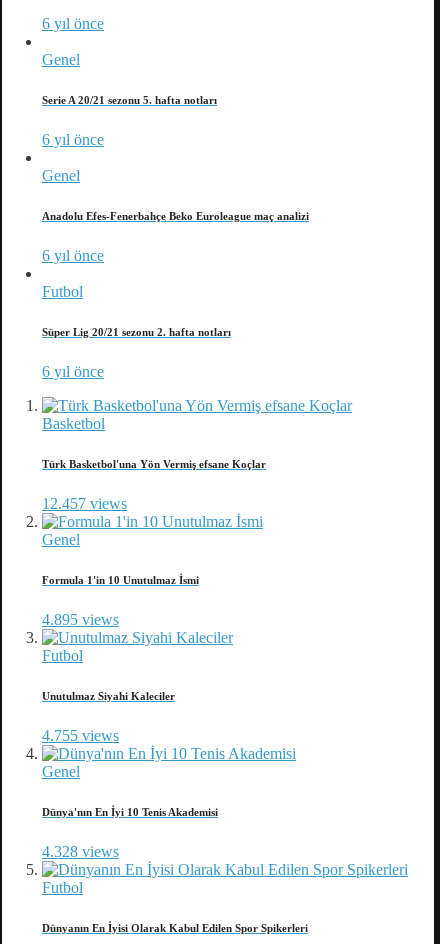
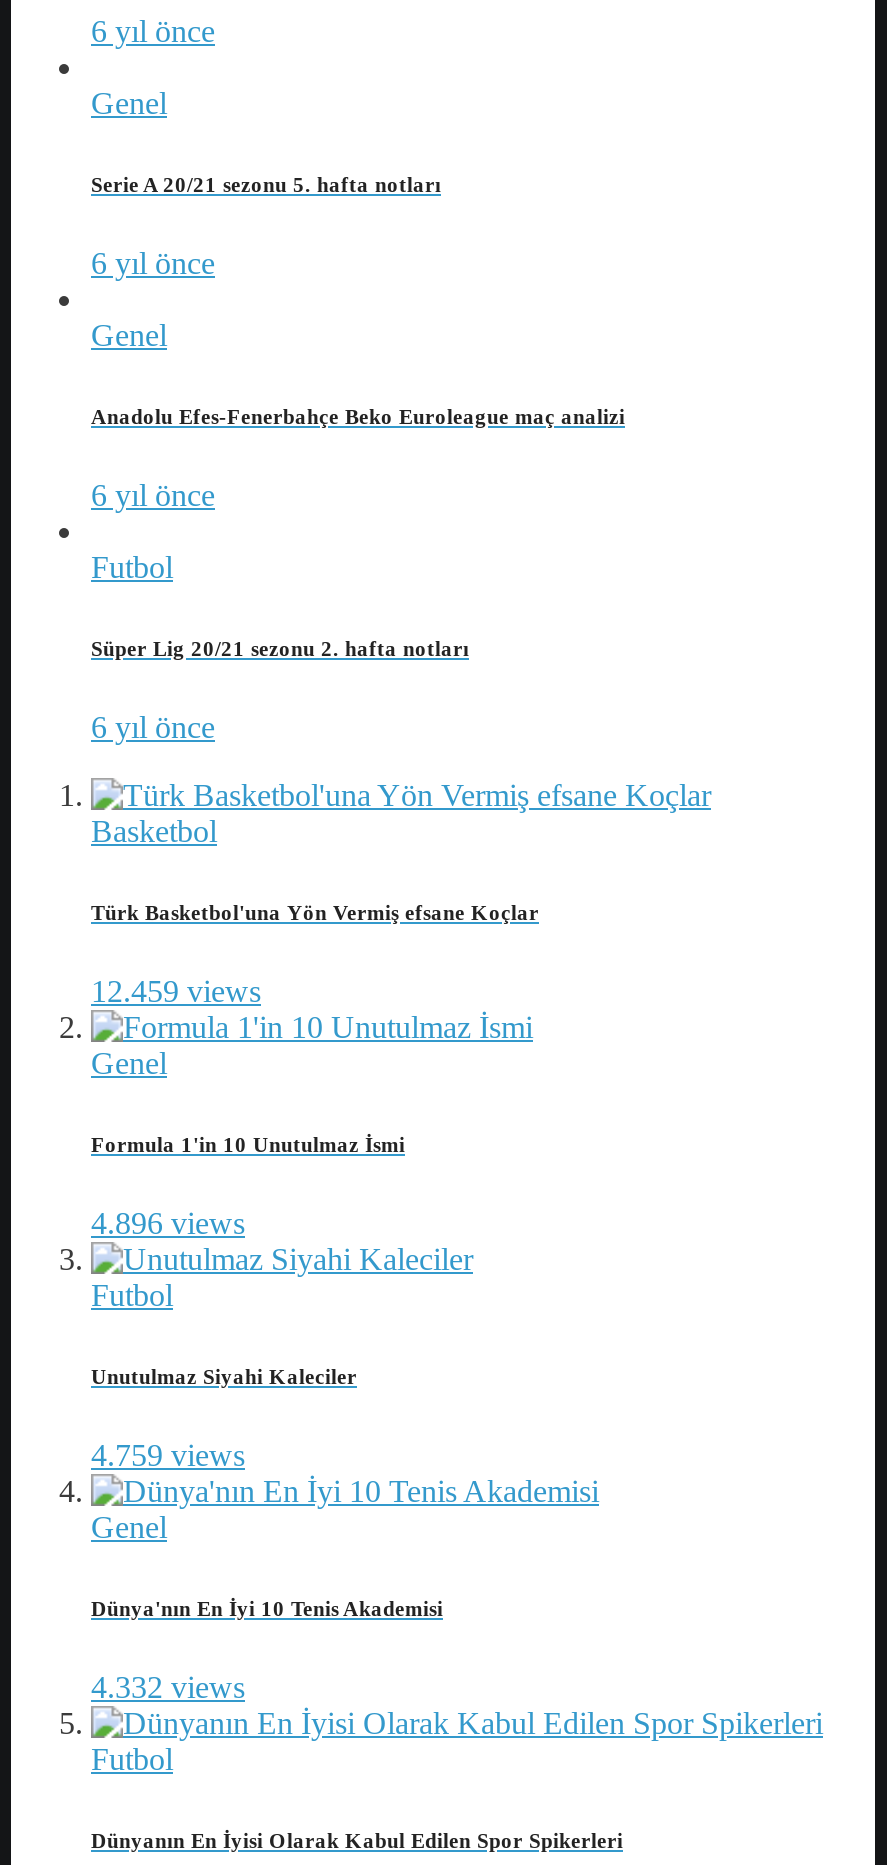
[42,495,127,512] 12.457 views -> [91,974,261,1008] 12.459 views
[42,611,119,628] 4.895 views -> [91,1206,245,1240] 4.896 views
[42,727,119,744] 4.755 views -> [91,1438,245,1472] 4.759 views
[42,843,119,860] 4.328 views -> [91,1670,245,1704] 4.332 views

